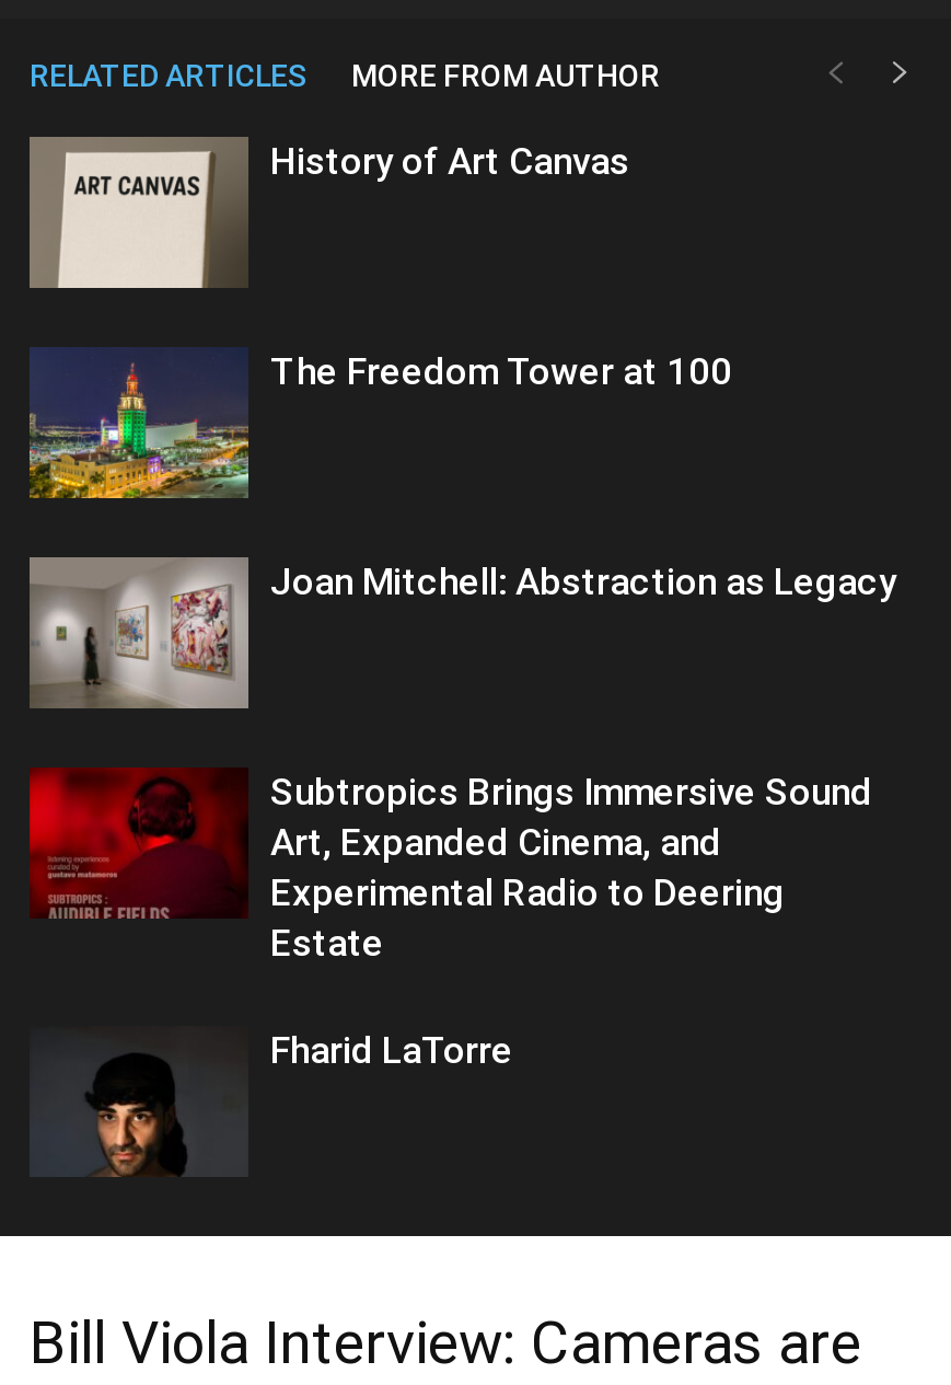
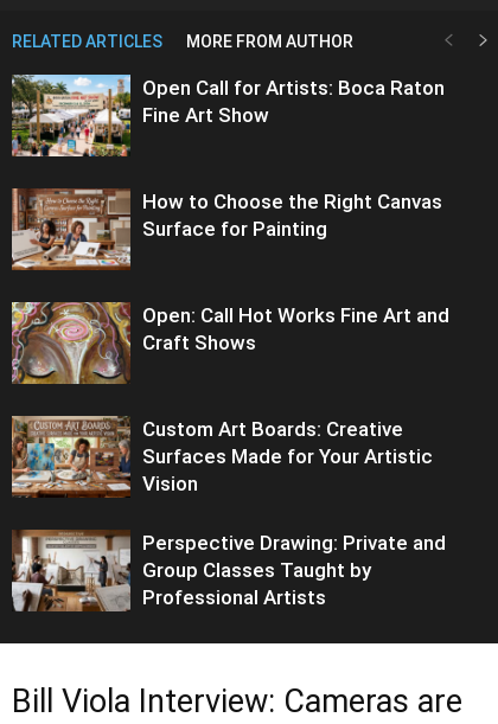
[30,137,629,290] [image] | History of Art Canvas -> [12,73,445,156] [image] | Open Call for Artists: Boca Raton | Fine Art Show
[30,347,732,498] [image] | The Freedom Tower at 100 -> [11,187,442,270] [image] | How to Choose the Right Canvas | Surface for Painting
[32,557,896,708] [image] | Joan Mitchell: Abstraction as Legacy -> [12,302,449,384] [image] | Open: Call Hot Works Fine Art and | Craft Shows
[27,767,872,965] [image] | Subtropics Brings Immersive Sound | Art, Expanded Cinema, and | Experimental Radio to Deering | Estate -> [11,415,433,499] [image] | Custom Art Boards: Creative | Surfaces Made for Your Artistic | Vision
[32,1026,513,1175] [image] | Fharid LaTorre -> [11,528,446,613] [image] | Perspective Drawing: Private and | Group Classes Taught by | Professional Artists

